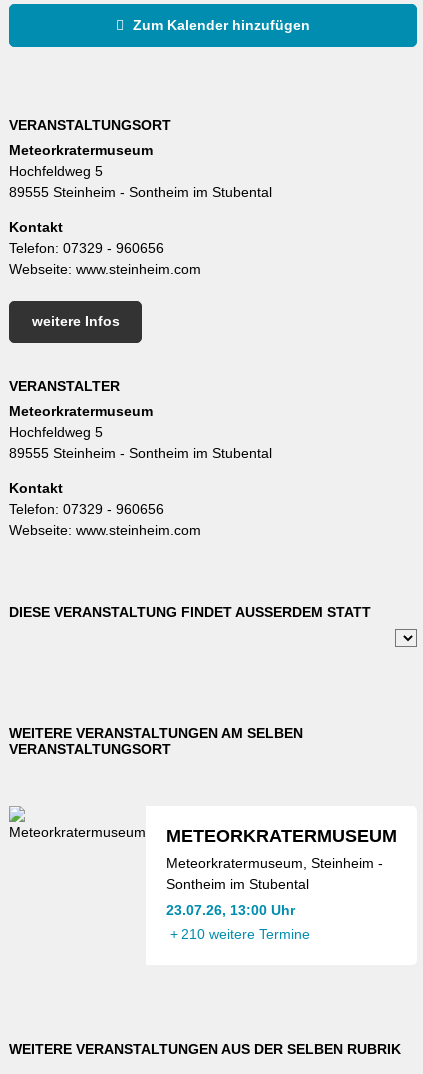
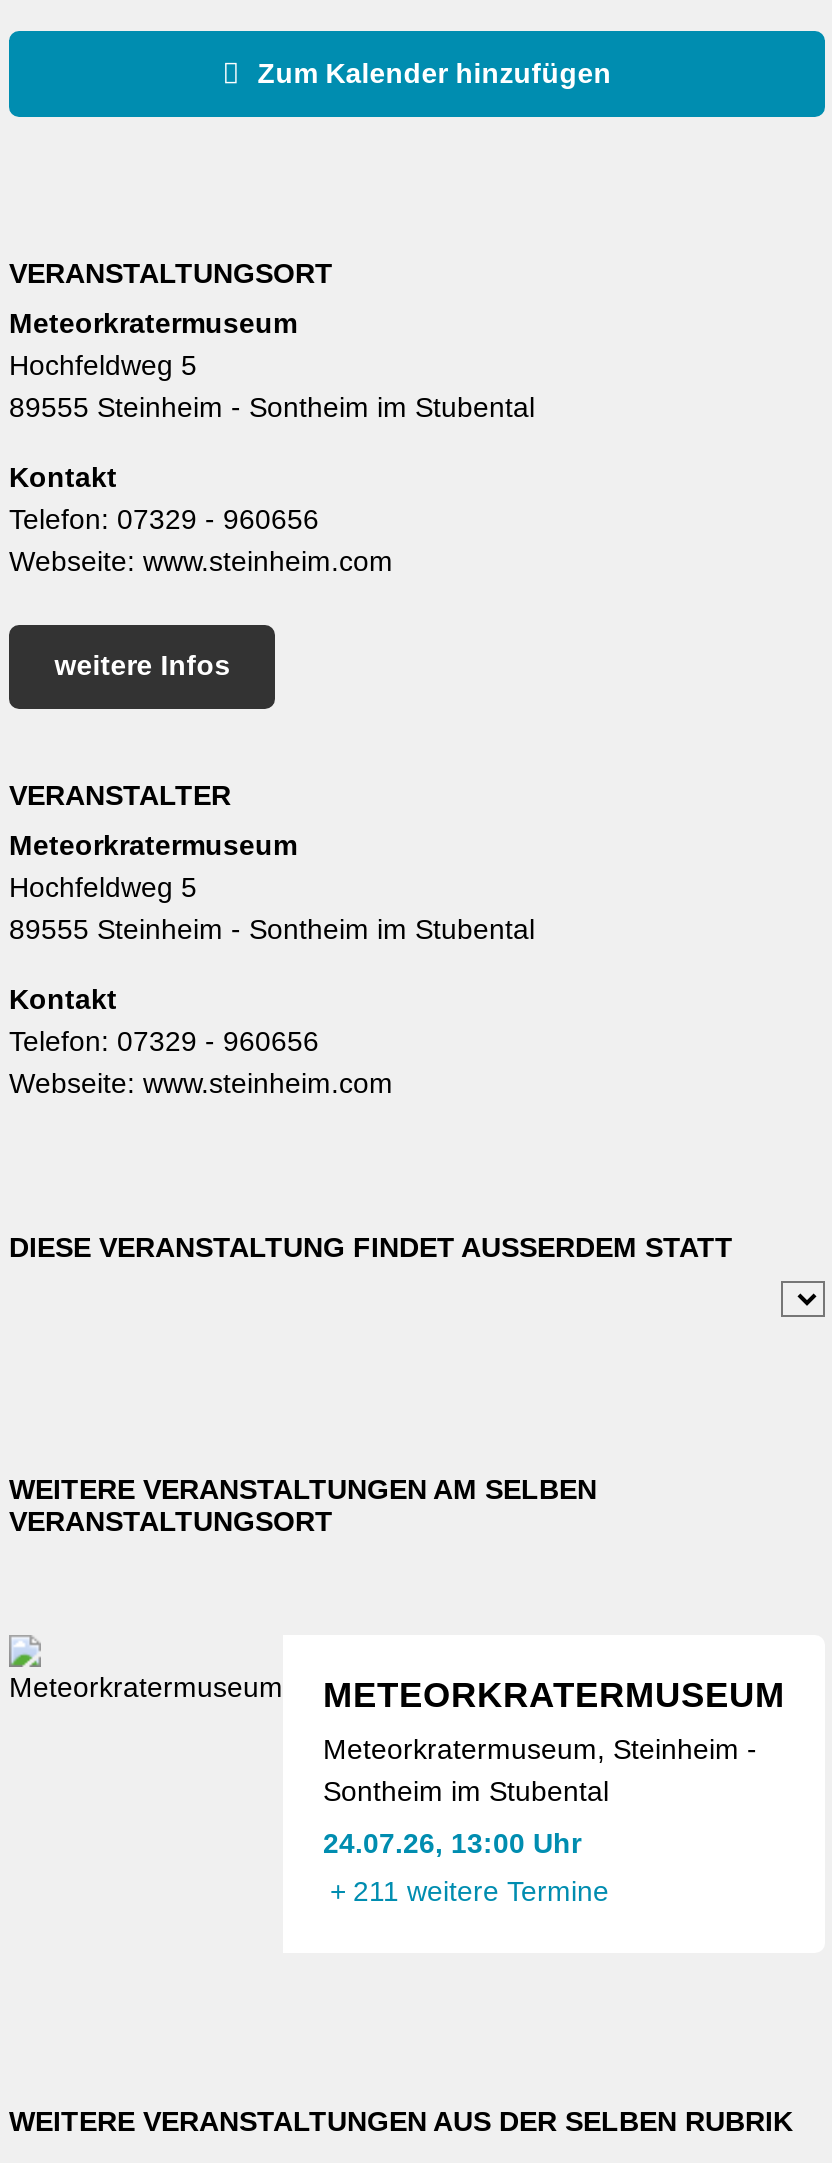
[166,902,295,918] 23.07.26, 13:00 Uhr -> [323,1826,581,1858] 24.07.26, 13:00 Uhr
[169,926,310,942] + 210 weitere Termine -> [330,1875,609,1907] + 211 weitere Termine

